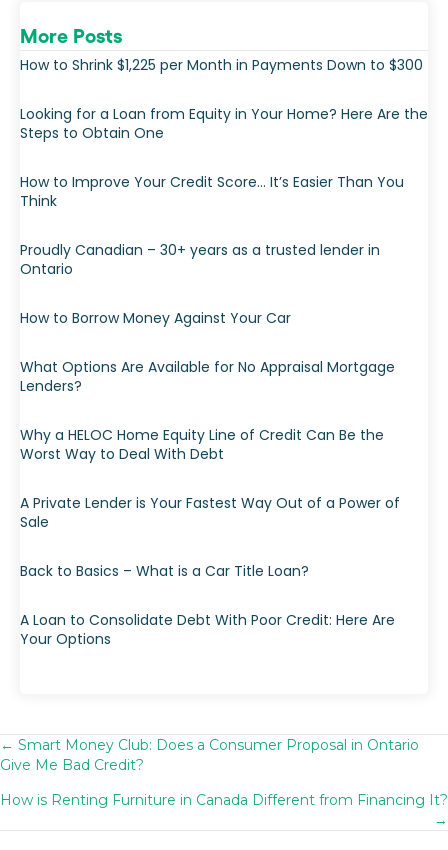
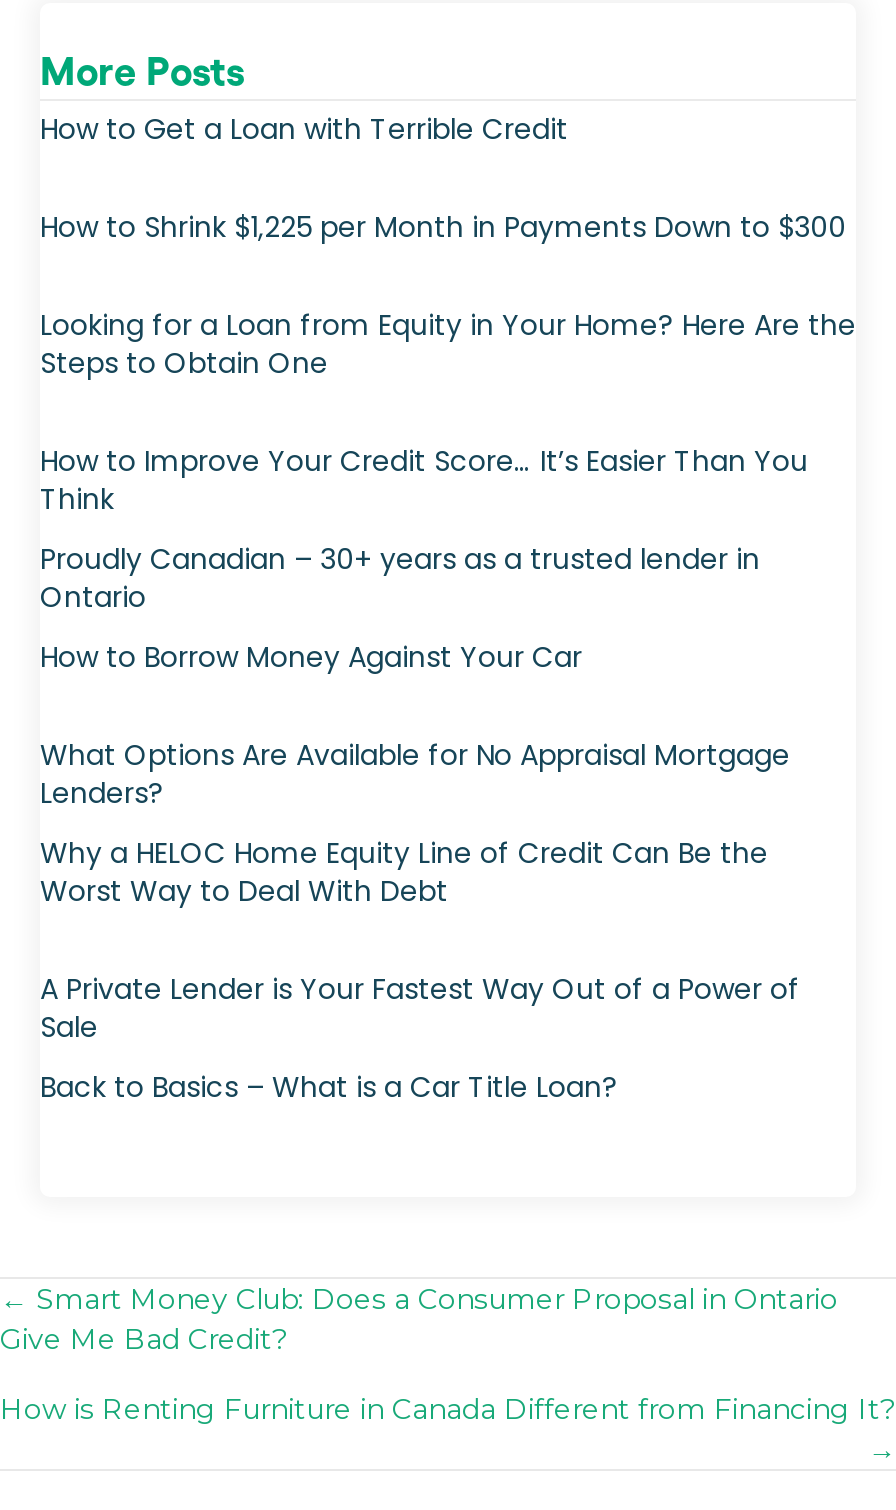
none -> [40,109,568,149] How to Get a Loan with Terrible Credit
moved [20,55,428,211] -> [40,207,856,519]: How to Shrink $1,225 per Month in Payments Down to $300 | Looking for a Loan from Equity in Your Home? Here Are the | Steps to Obtain One | How to Improve Your Credit Score… It’s Easier Than You | Think
moved [20,240,380,279] -> [40,539,760,617]: Proudly Canadian – 30+ years as a trusted lender in | Ontario
[20,610,395,649] A Loan to Consolidate Debt With Poor Credit: Here Are | Your Options -> none

